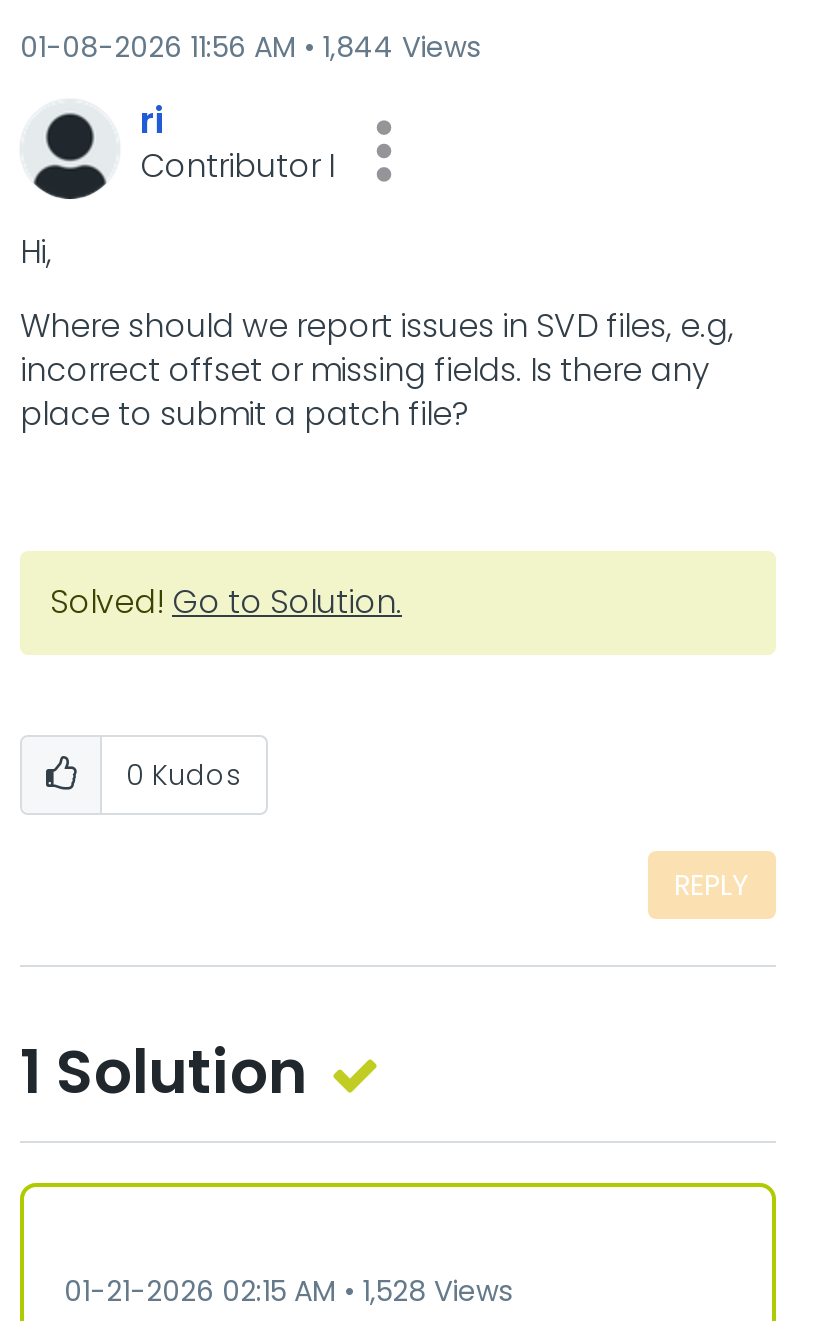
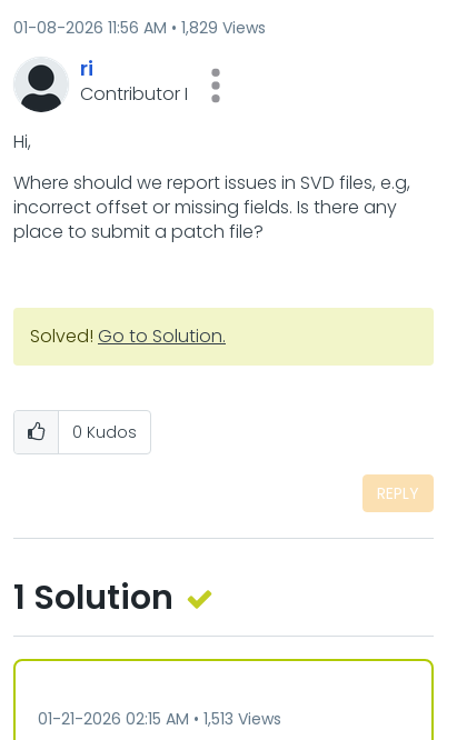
[20,27,480,67] 01-08-2026 11:56 AM 1,844 Views -> [13,17,266,39] 01-08-2026 11:56 AM 1,829 Views
[64,1271,512,1311] 01-21-2026 02:15 AM 1,528 Views -> [38,708,281,730] 01-21-2026 02:15 AM 1,513 Views

